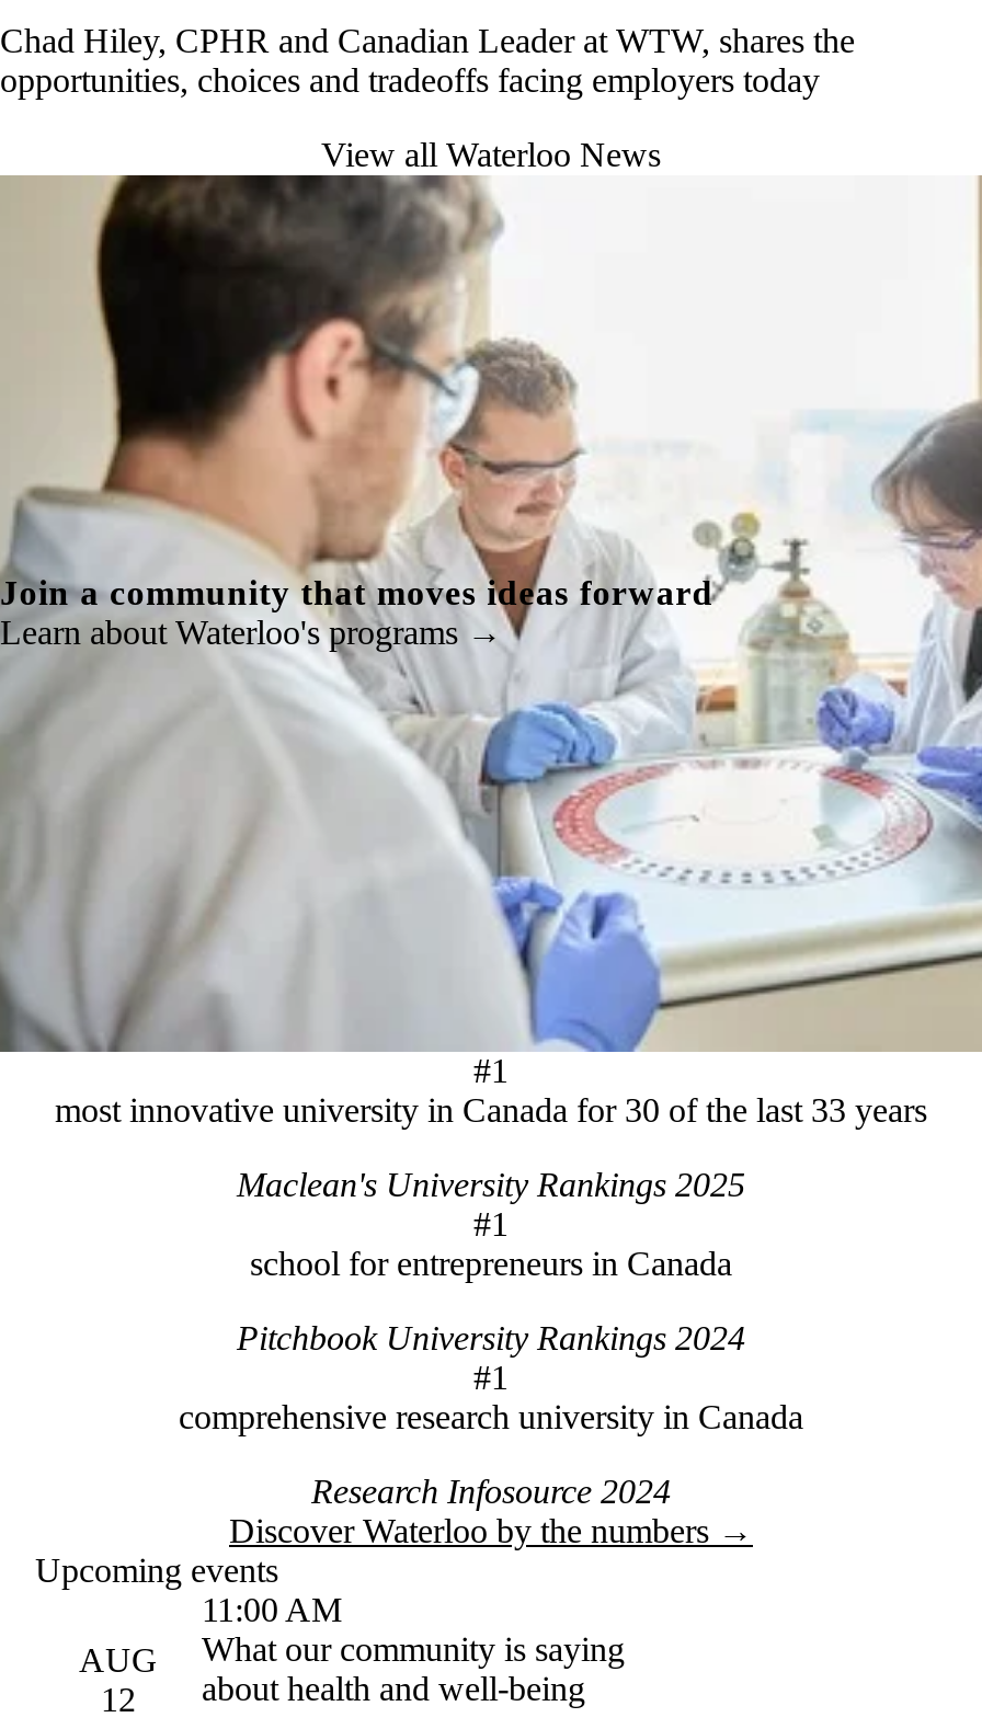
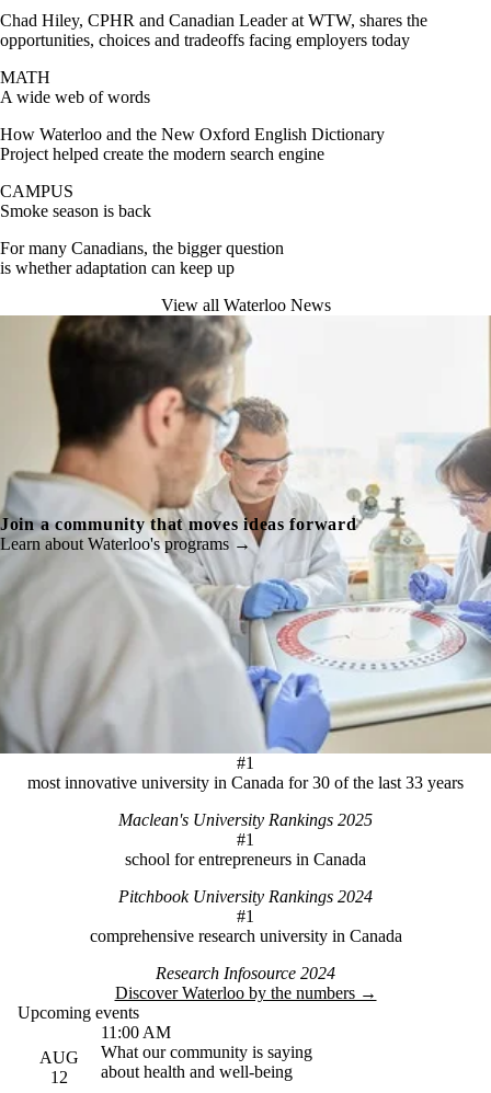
none -> [0,68,385,277] MATH | A wide web of words | How Waterloo and the New Oxford English Dictionary | Project helped create the modern search engine | CAMPUS | Smoke season is back | For many Canadians, the bigger question | is whether adaptation can keep up

